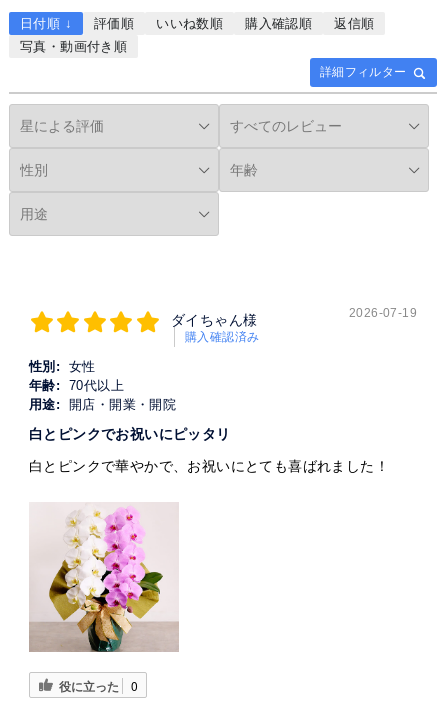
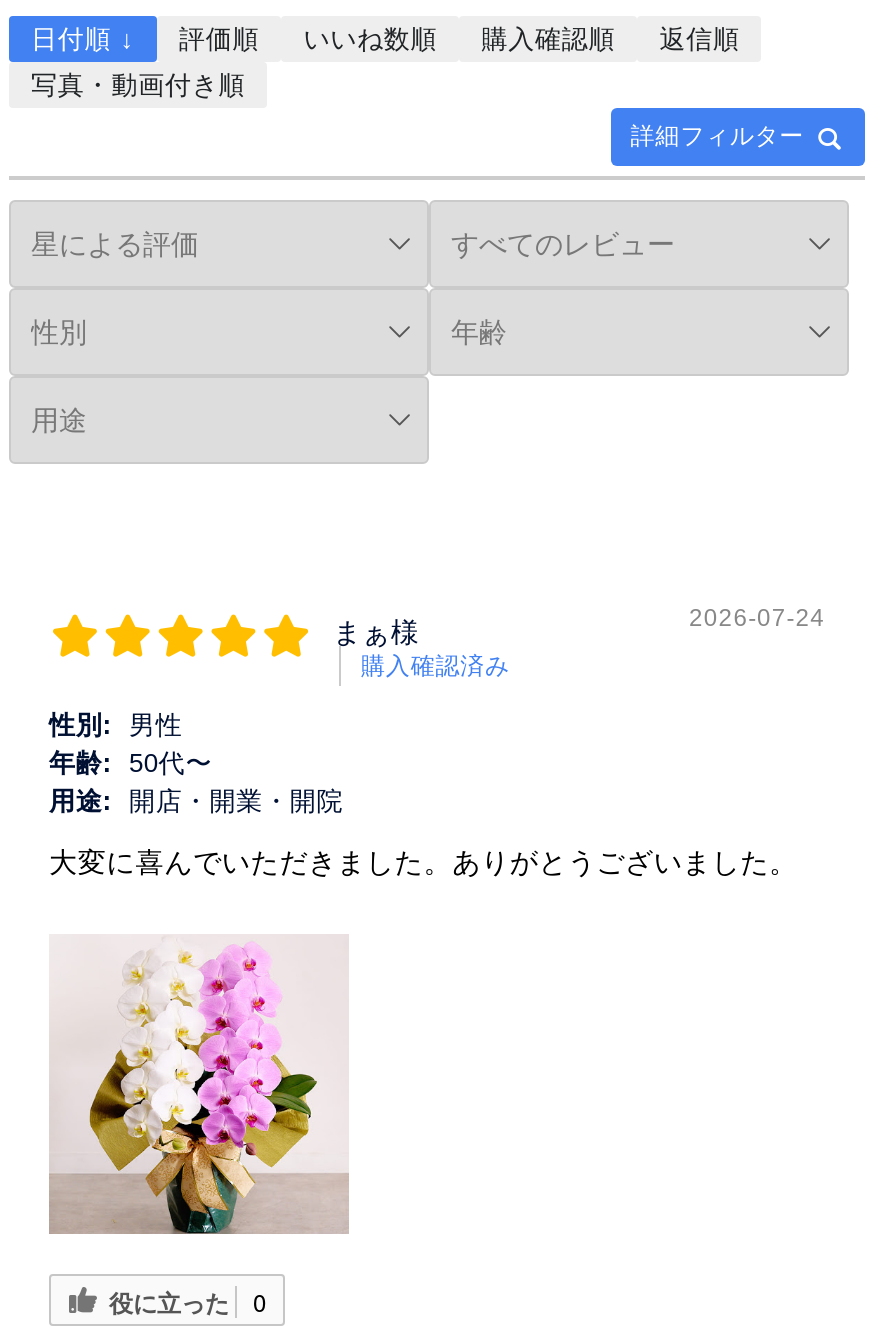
[349,306,417,320] 2026-07-19 -> [689,604,825,632] 2026-07-24
[171,312,257,328] ダイちゃん様 -> [333,616,419,648] まぁ様
[29,359,124,393] 性別: 女性 | 年齢: 70代以上 -> [49,710,212,778] 性別: 男性 | 年齢: 50代〜
[29,426,389,474] 白とピンクでお祝いにピッタリ | 白とピンクで華やかで、お祝いにとても喜ばれました！ -> [49,846,798,878] 大変に喜んでいただきました。ありがとうございました。

